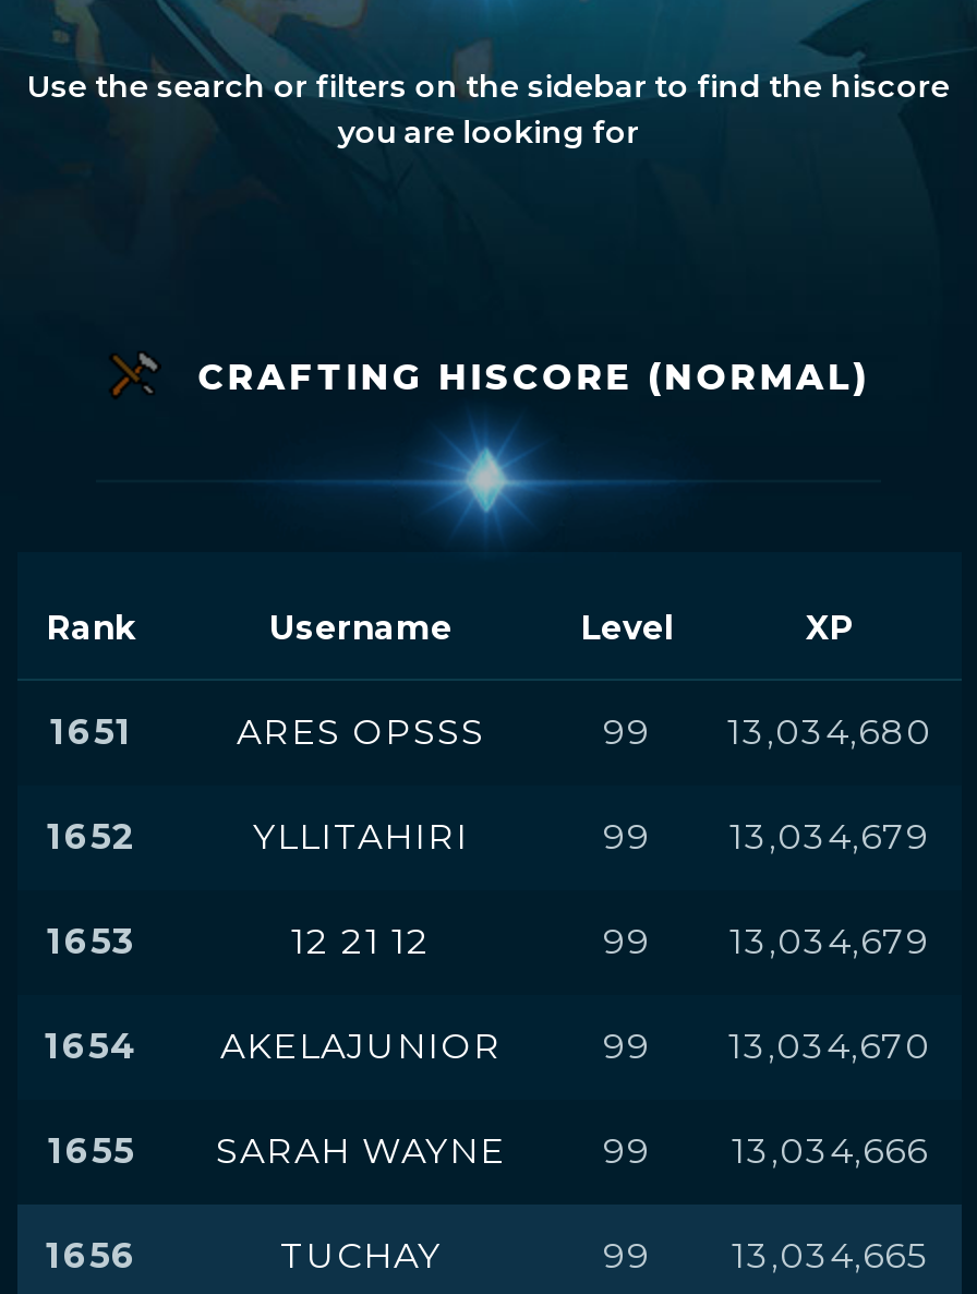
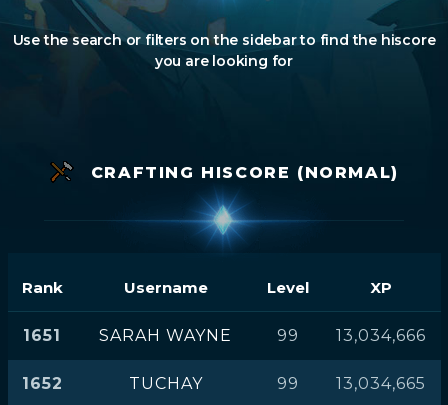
[45,711,932,1172] ARES OPSSS | 99 | 13,034,680 | 1652 | YLLITAHIRI | 99 | 13,034,679 | 1653 | 12 21 12 | 99 | 13,034,679 | 1654 | AKELAJUNIOR | 99 | 13,034,670 | 1655 -> none
[46,1235,137,1277] 1656 -> [21,374,62,393] 1652

